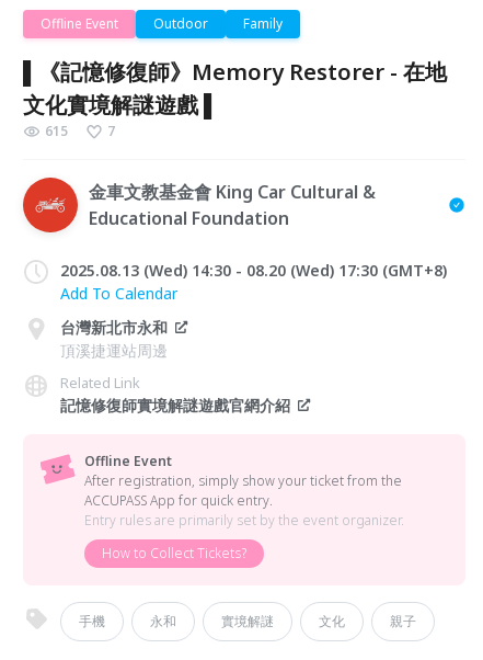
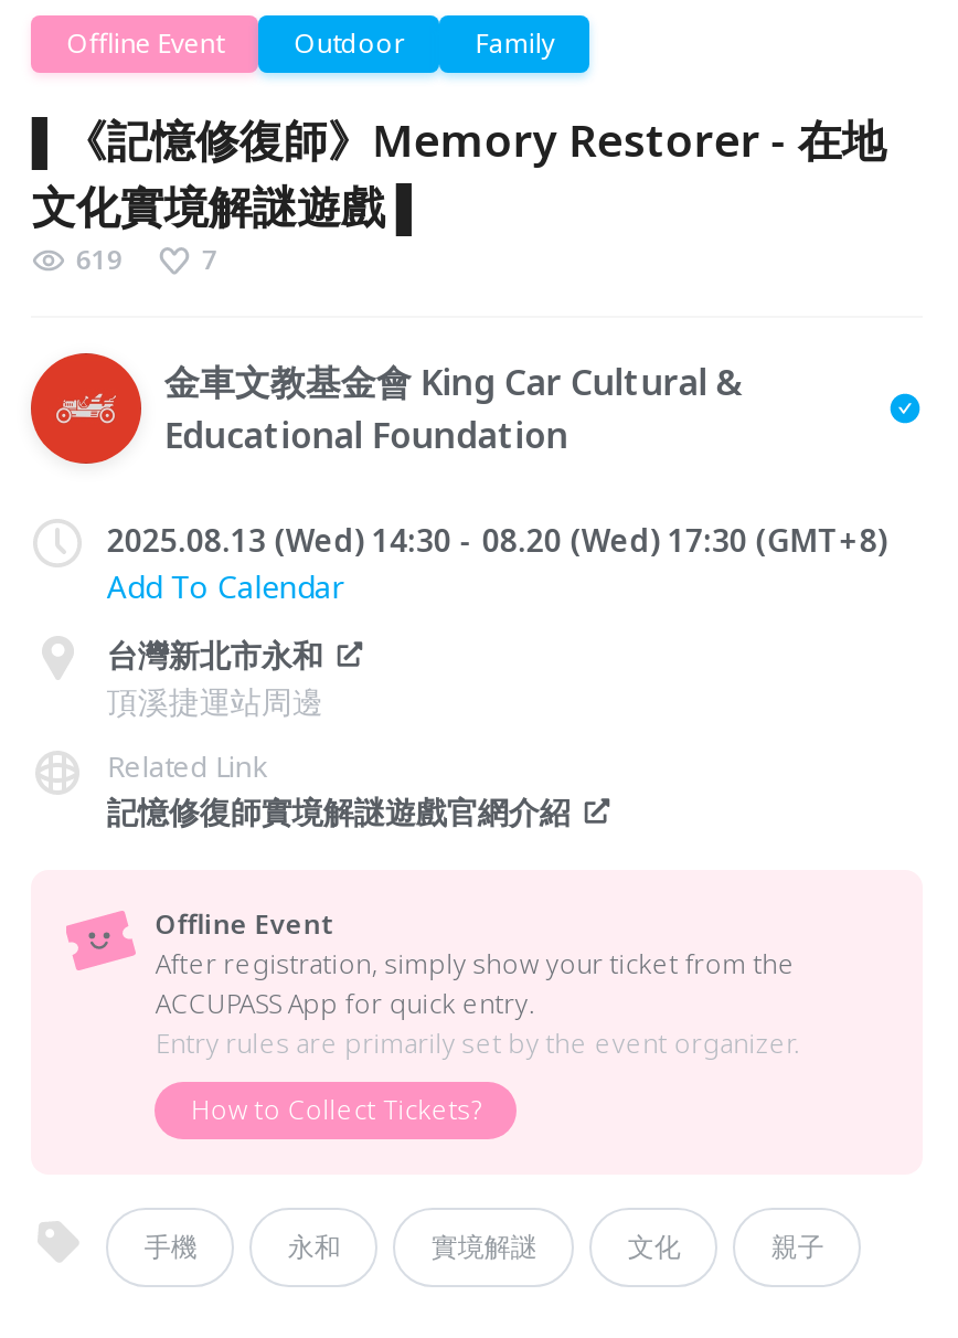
[45,122,68,140] 615 -> [76,240,122,278] 619

